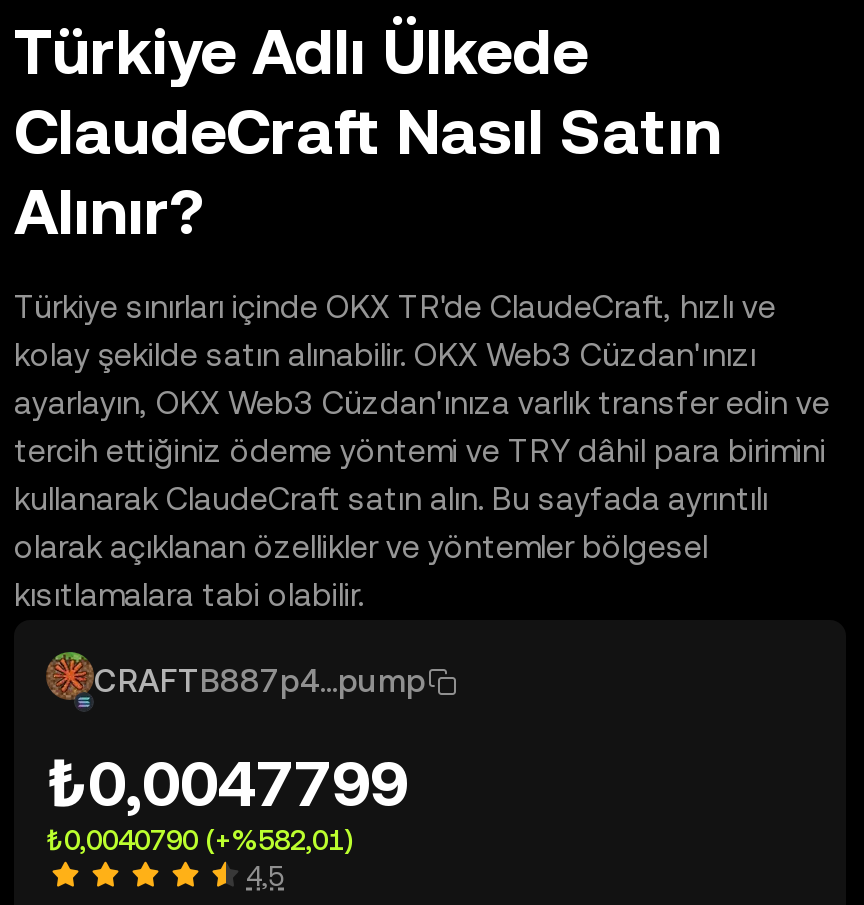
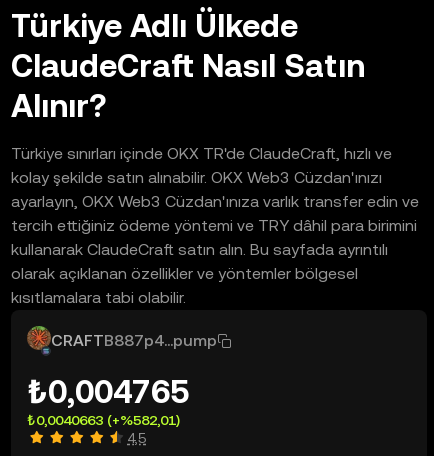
[46,746,408,820] ₺0,0047799 -> [27,373,189,410] ₺0,004765
[46,824,352,856] ₺0,0040790 (+%582,01) -> [27,412,180,428] ₺0,0040663 (+%582,01)

